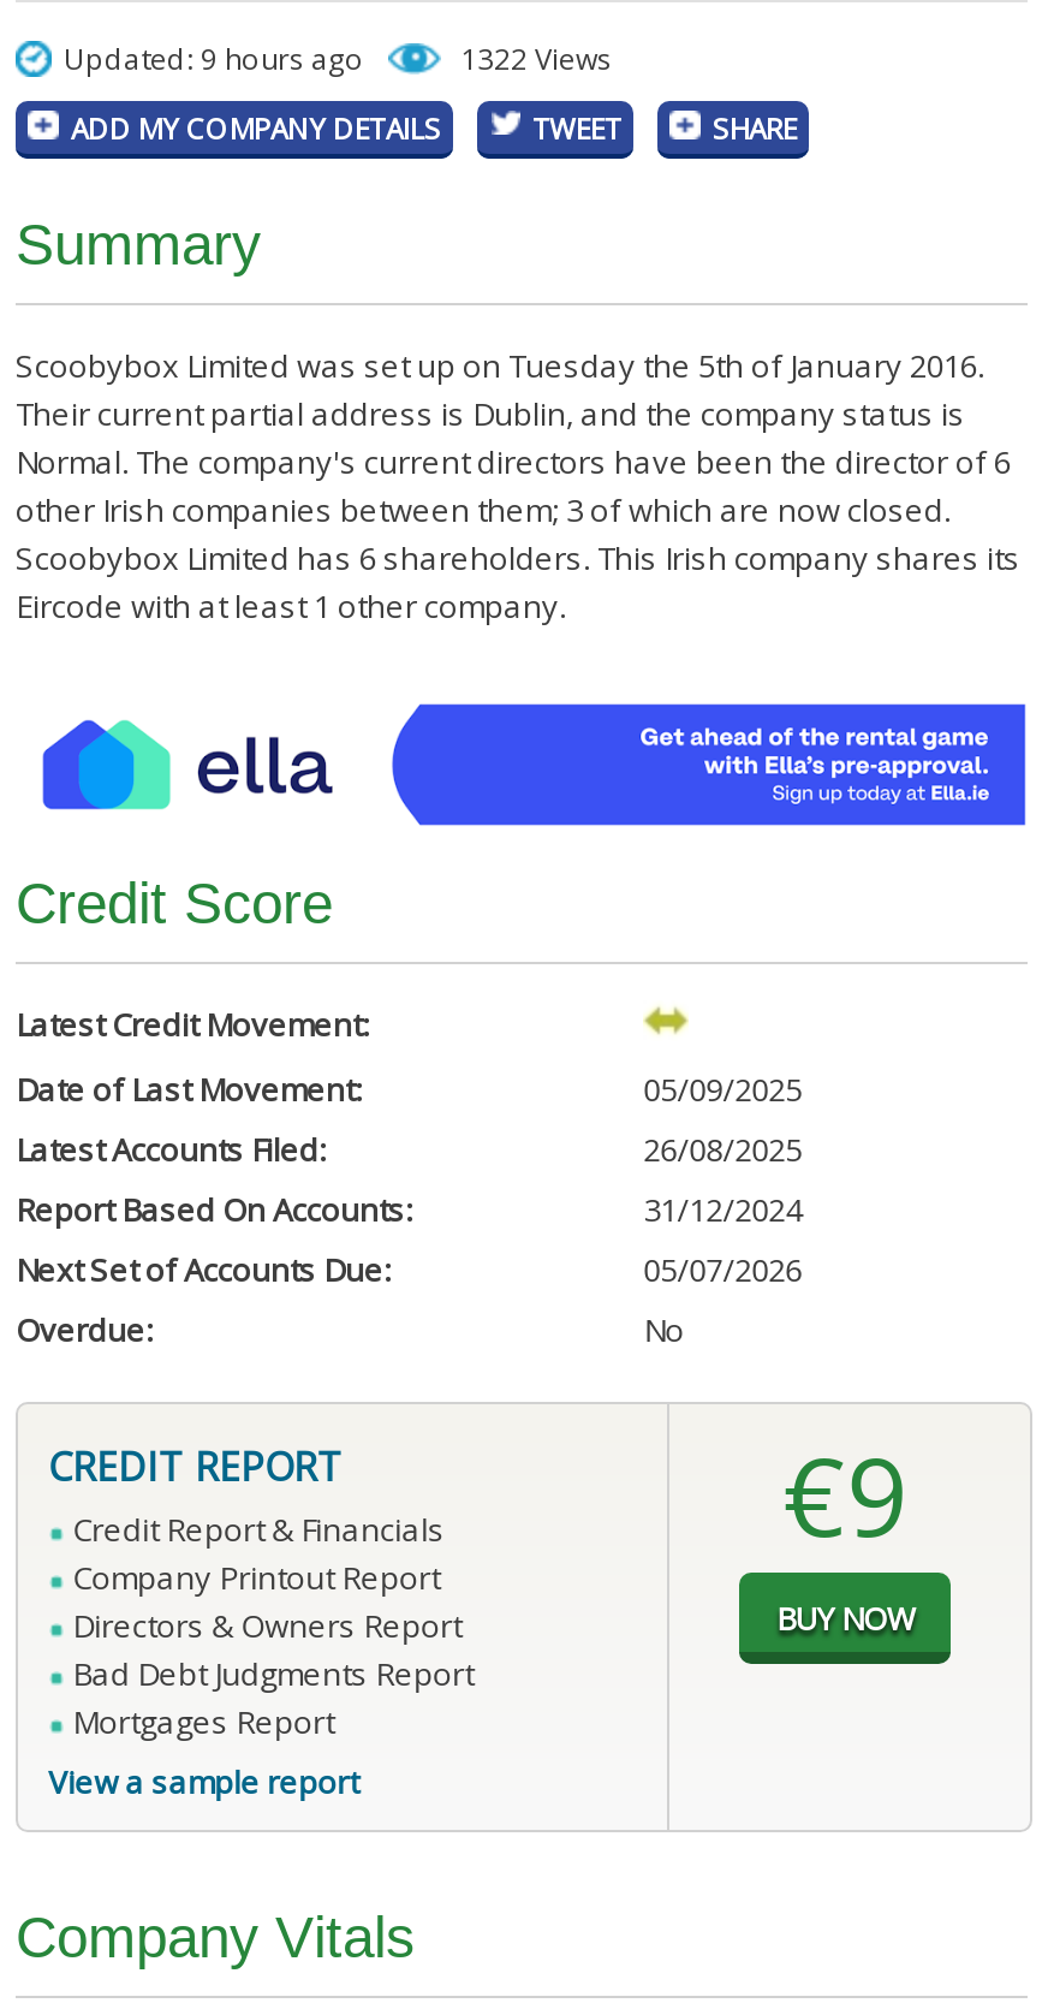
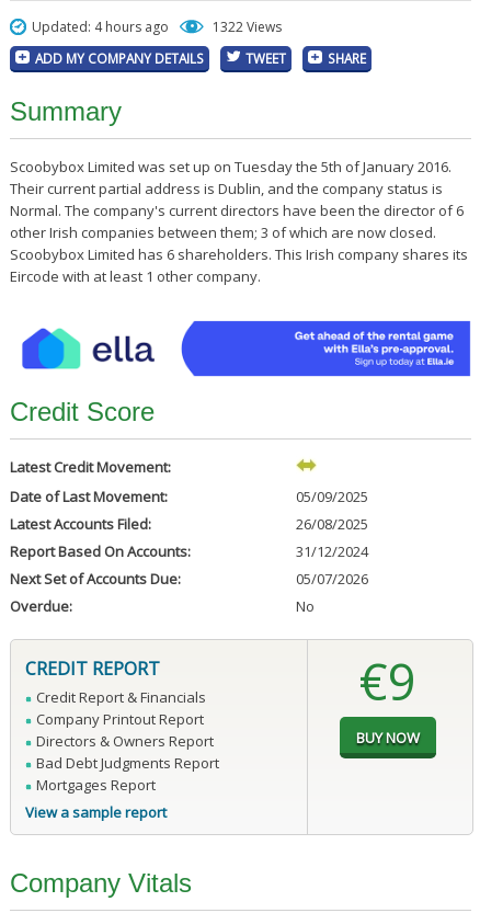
[64,38,364,79] Updated: 9 hours ago -> [32,18,169,36] Updated: 4 hours ago

